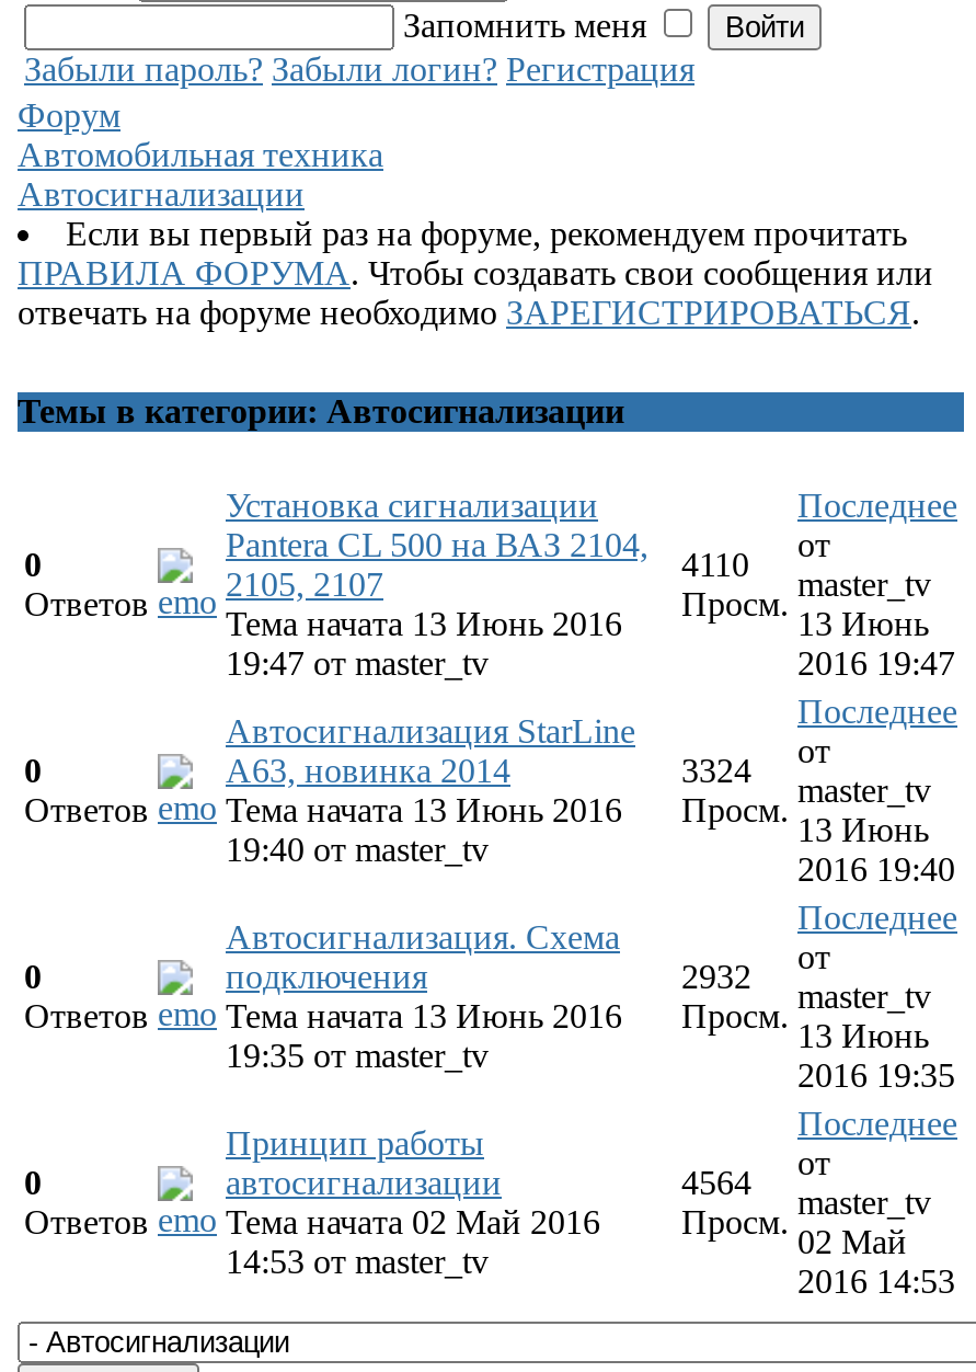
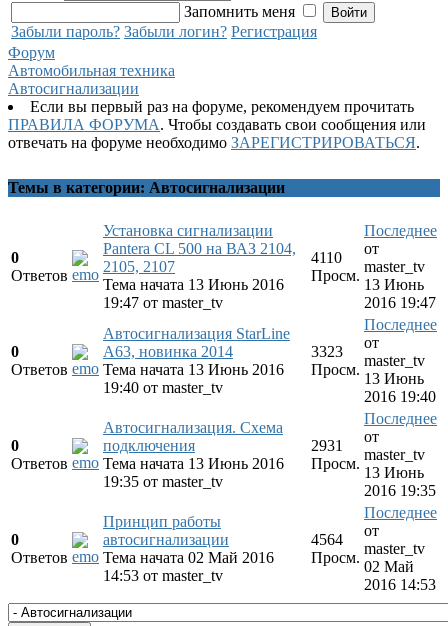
[681,751,751,788] 3324 -> [311,342,343,359] 3323
[681,957,751,994] 2932 -> [311,436,343,453] 2931

